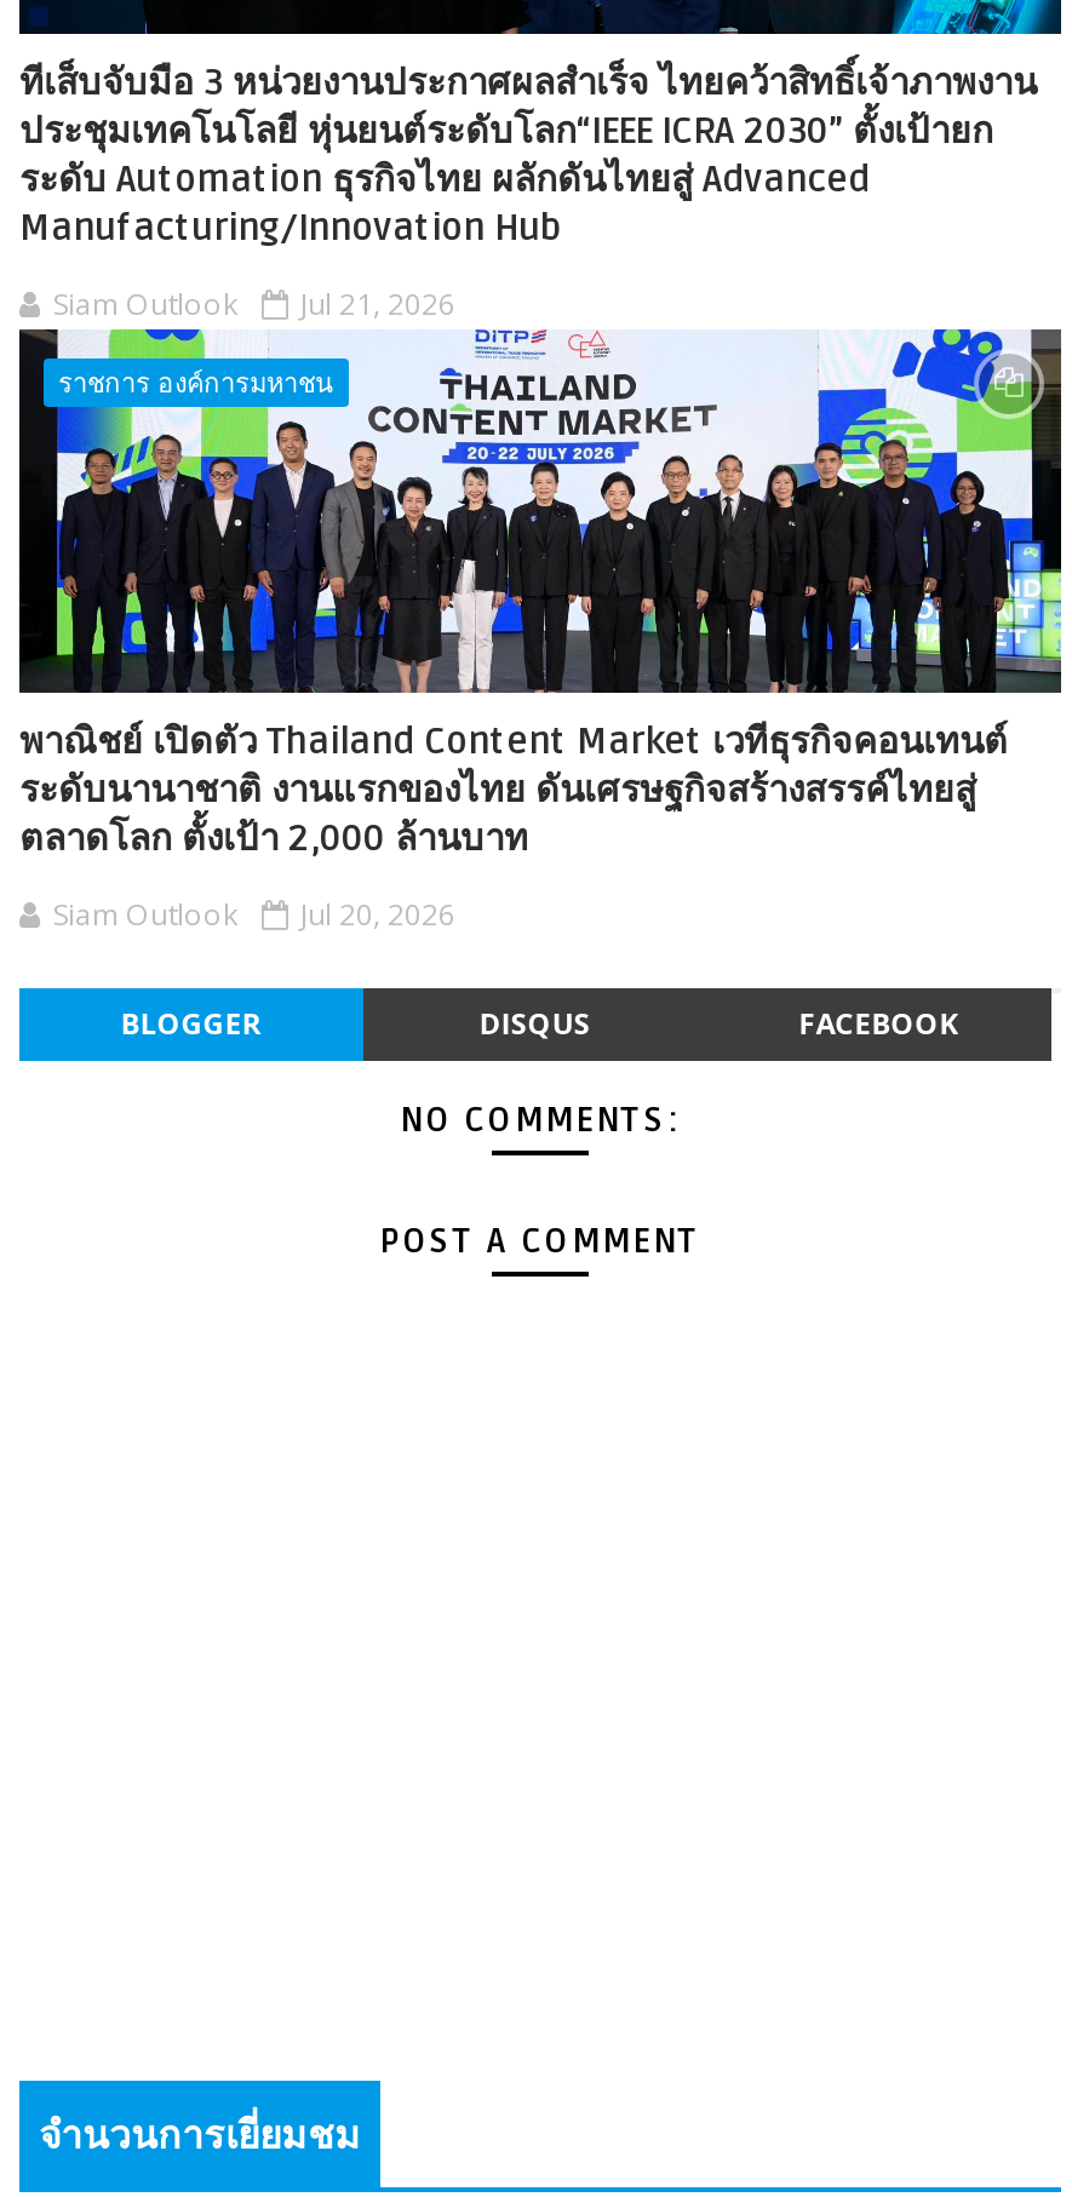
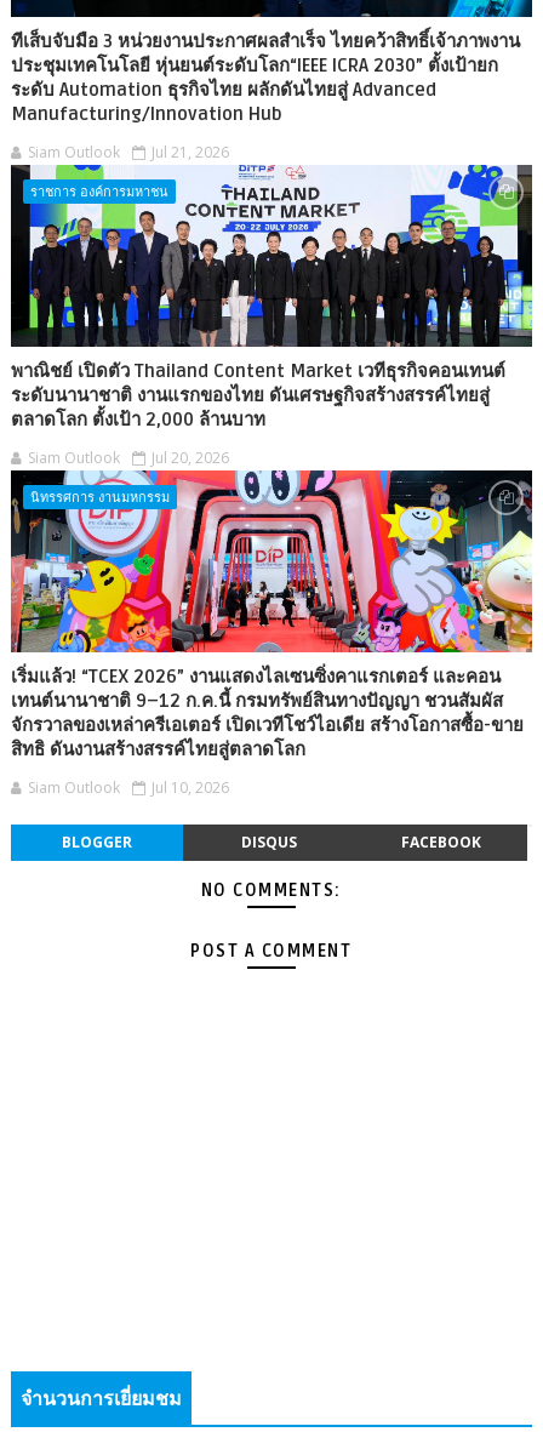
none -> [10,469,533,654] [image] | นิทรรศการ งานมหกรรม
none -> [11,666,524,798] เริ่มแล้ว! “TCEX 2026” งานแสดงไลเซนซิ่งคาแรกเตอร์ และคอน | เทนต์นานาชาติ 9–12 ก.ค.นี้ กรมทรัพย์สินทางปัญญา ชวนสัมผัส | จักรวาลของเหล่าครีเอเตอร์ เปิดเวทีโชว์ไอเดีย สร้างโอกาสซื้อ-ขาย | สิทธิ ดันงานสร้างสรรค์ไทยสู่ตลาดโลก | Siam Outlook | Jul 10, 2026

